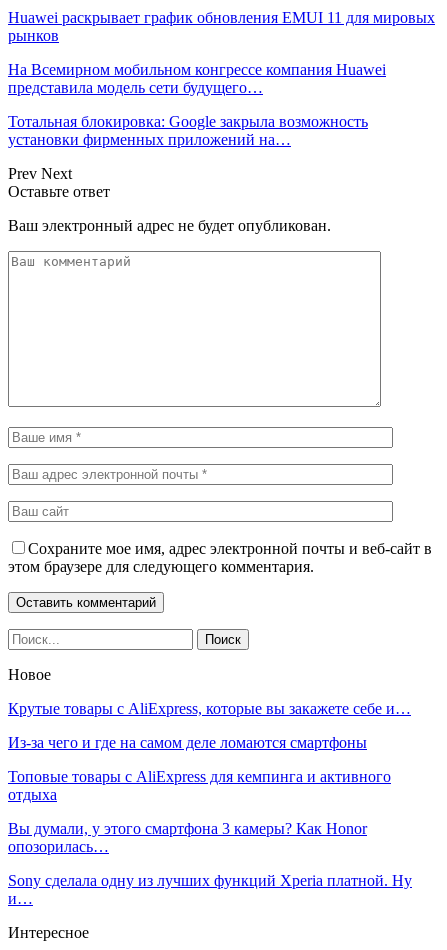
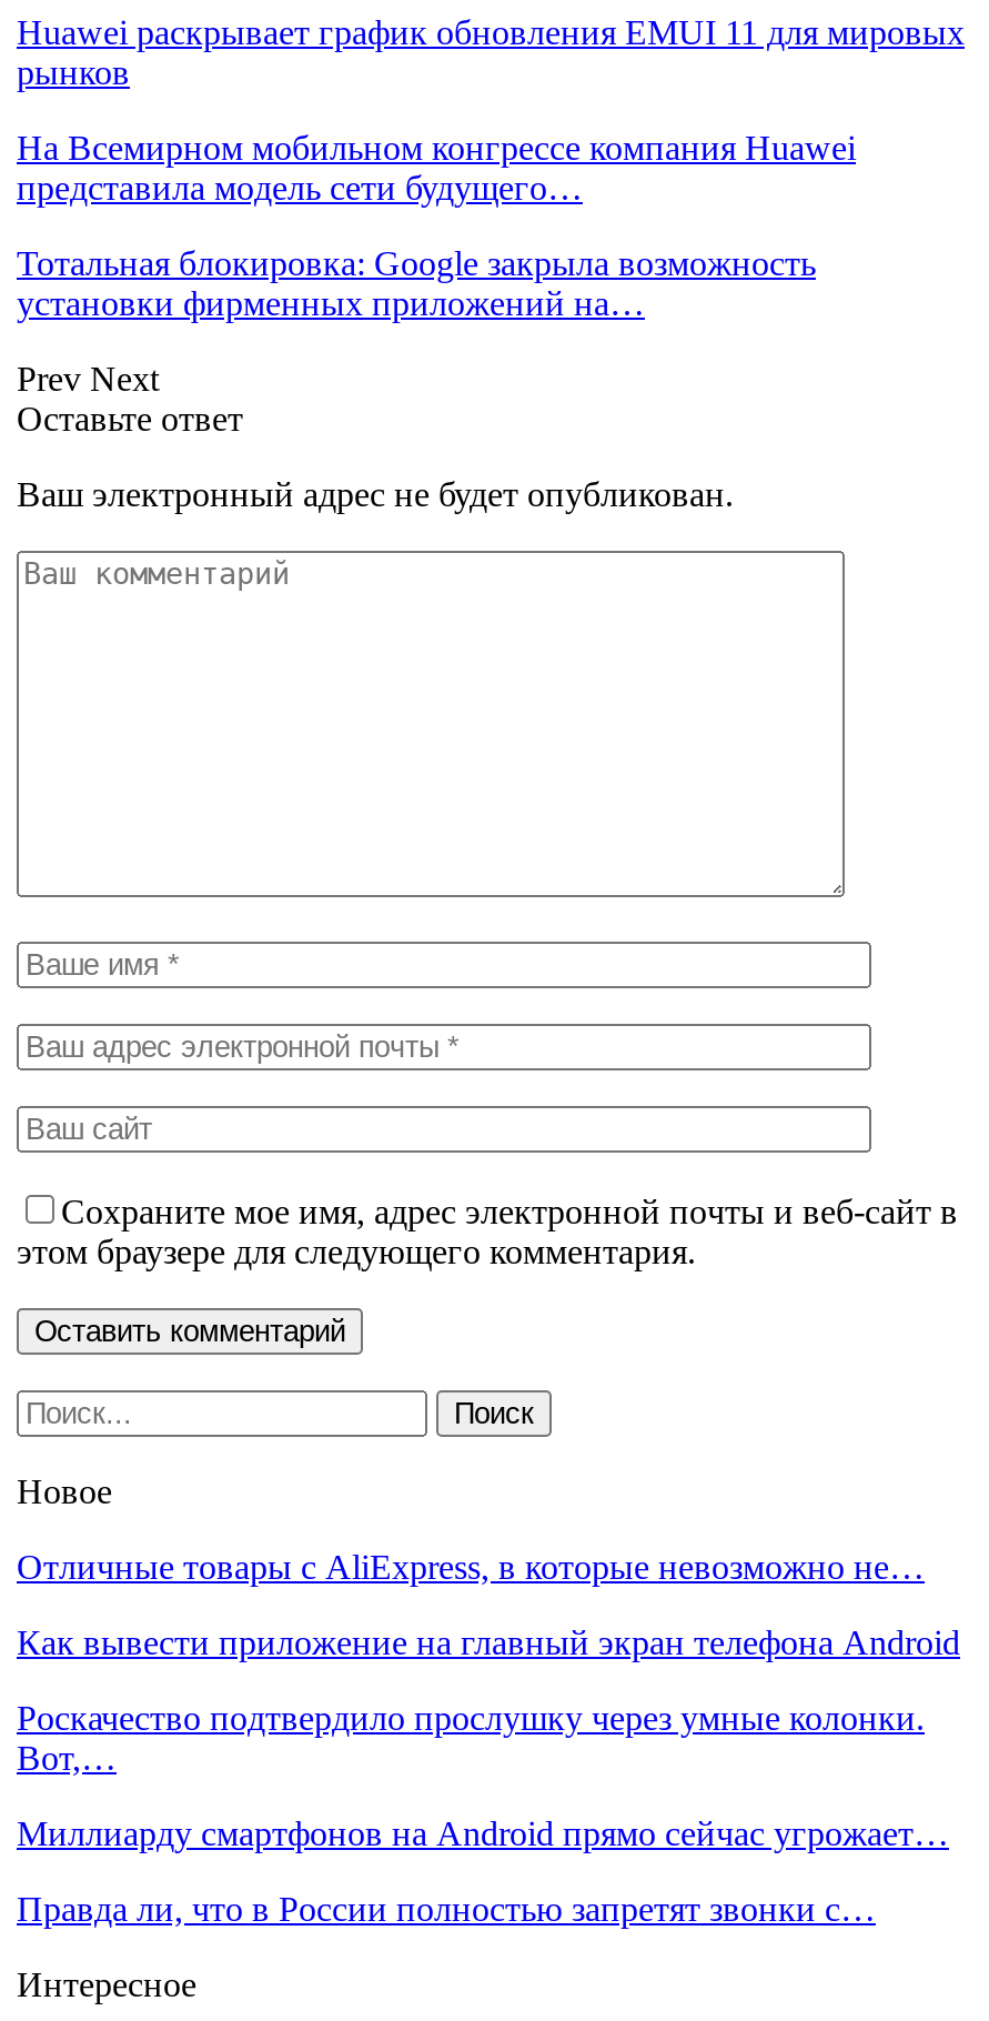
[8,700,411,717] Крутые товары с AliExpress, которые вы закажете себе и… -> [17,1548,925,1586] Отличные товары с AliExpress, в которые невозможно не…
[8,734,367,751] Из-за чего и где на самом деле ломаются смартфоны -> [17,1624,960,1661] Как вывести приложение на главный экран телефона Android
[8,768,391,803] Топовые товары с AliExpress для кемпинга и активного | отдыха -> [17,1699,925,1777] Роскачество подтвердило прослушку через умные колонки. | Вот,…
[8,820,367,855] Вы думали, у этого смартфона 3 камеры? Как Honor | опозорилась… -> [17,1815,949,1852] Миллиарду смартфонов на Android прямо сейчас угрожает…
[8,872,412,907] Sony сделала одну из лучших функций Xperia платной. Ну | и… -> [17,1890,876,1928] Правда ли, что в России полностью запретят звонки с…

